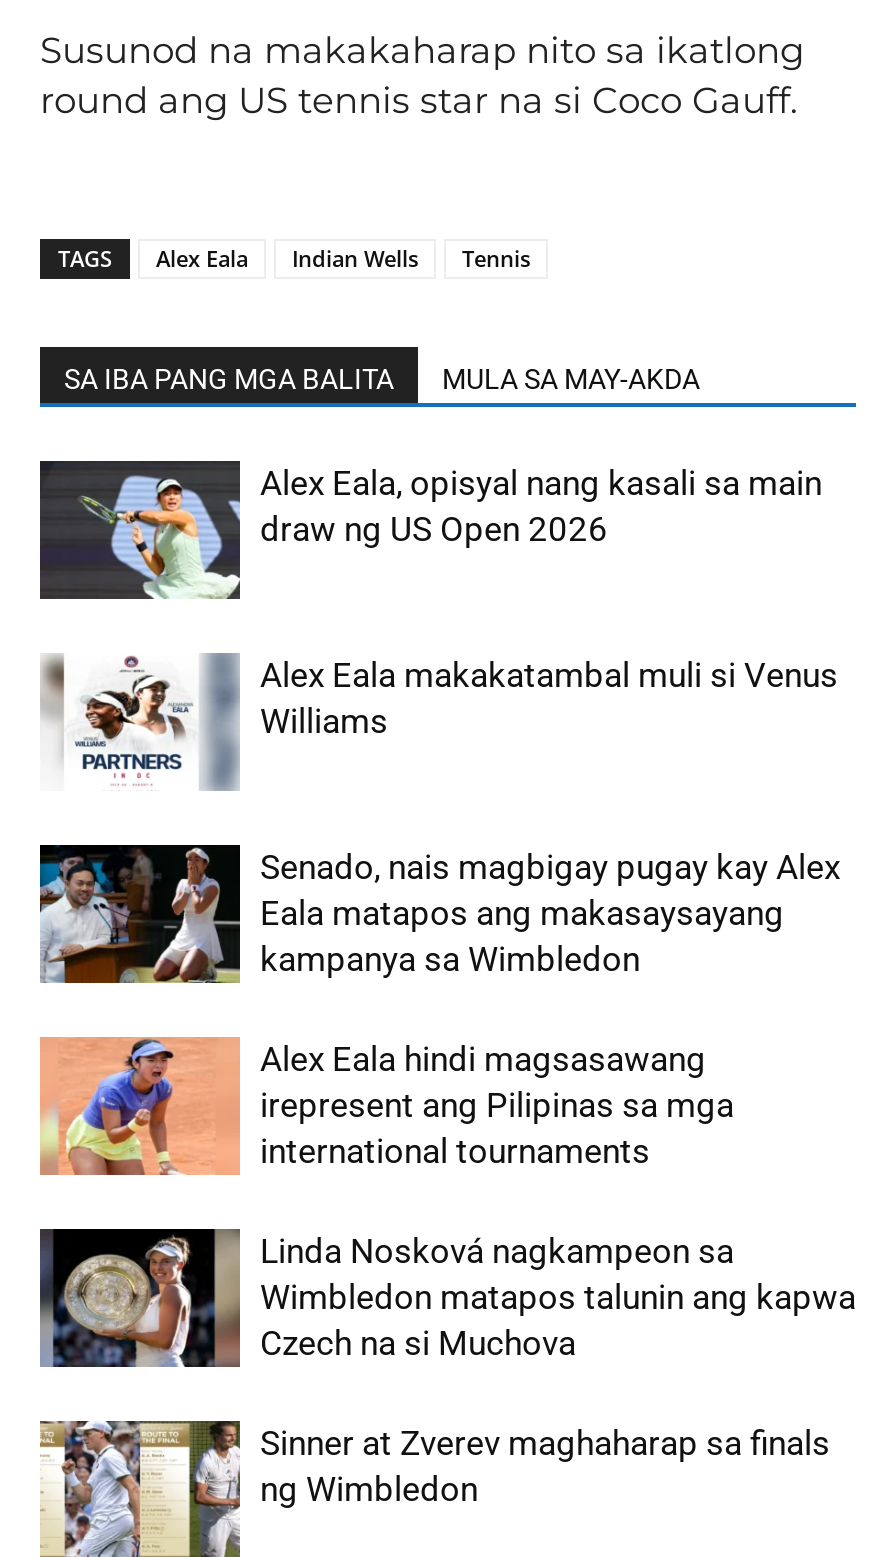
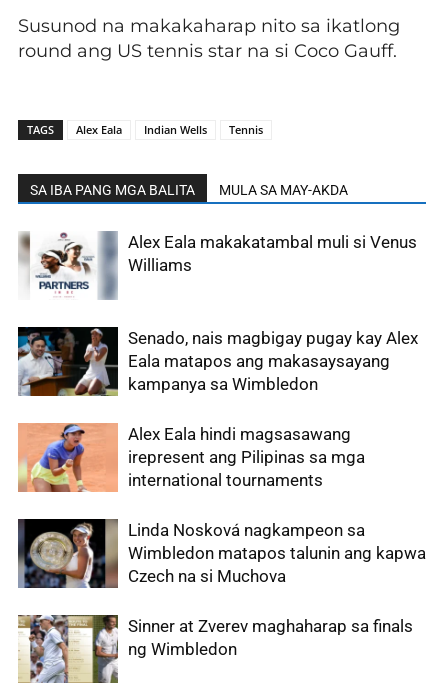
[38,459,822,601] [image] | Alex Eala, opisyal nang kasali sa main | draw ng US Open 2026 -> none

